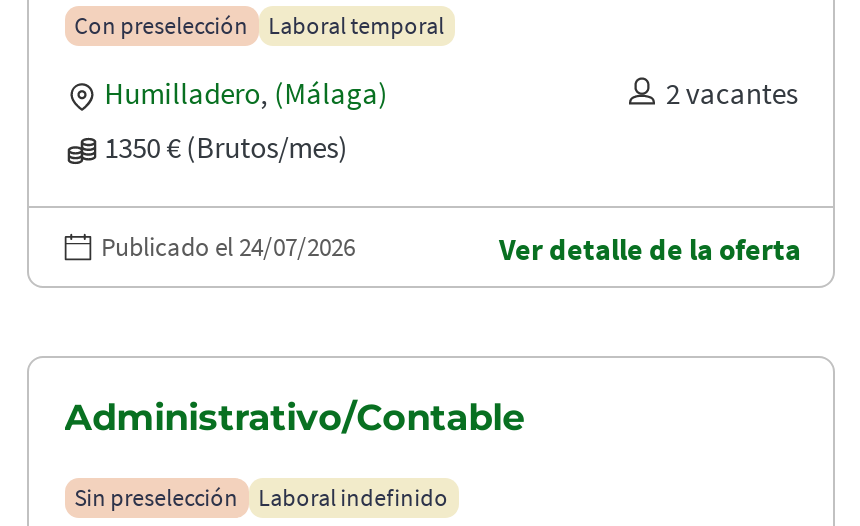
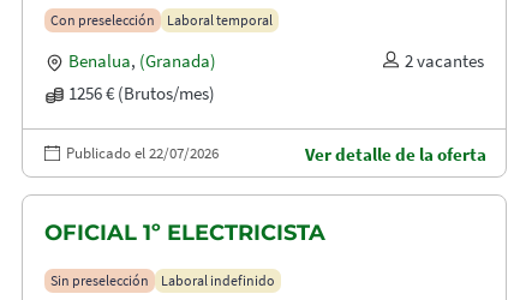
[104,74,388,112] Humilladero, (Málaga) -> [68,49,216,72] Benalua, (Granada)
[104,128,348,166] 1350 € (Brutos/mes) -> [68,82,214,105] 1256 € (Brutos/mes)
[101,230,355,264] Publicado el 24/07/2026 -> [66,143,219,163] Publicado el 22/07/2026
[64,396,524,440] Administrativo/Contable -> [44,219,325,246] OFICIAL 1º ELECTRICISTA

